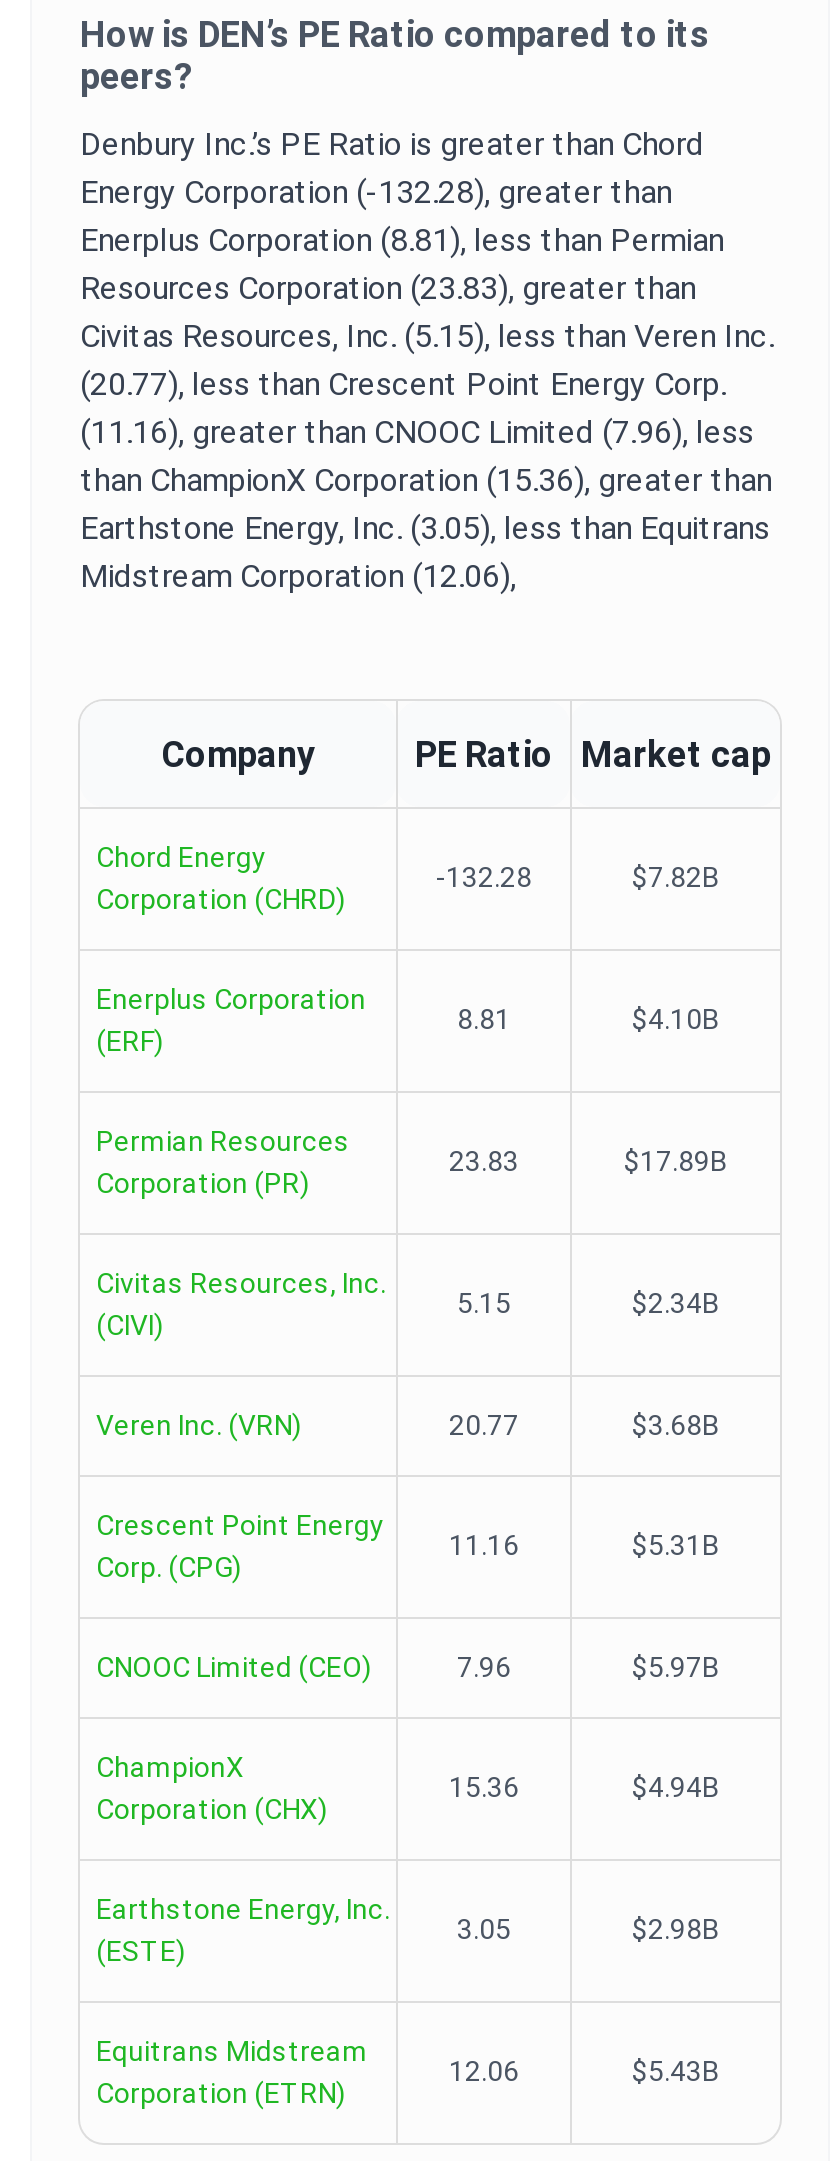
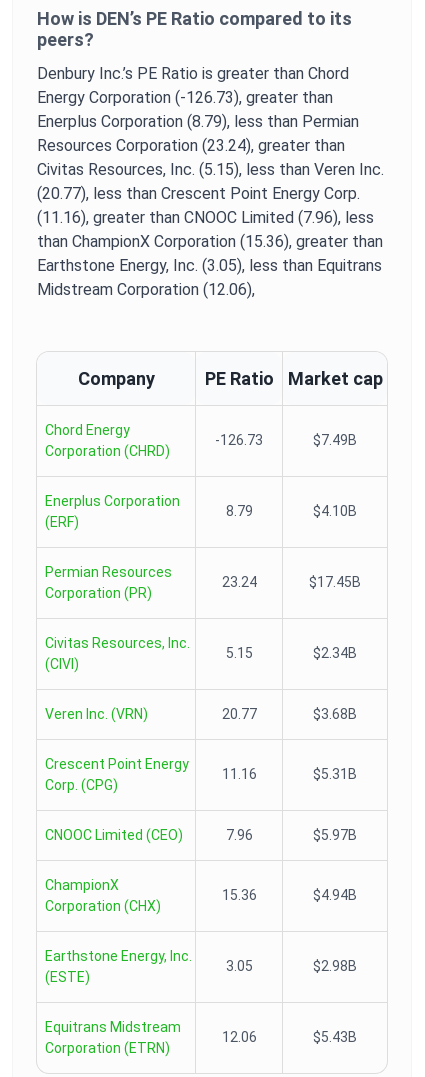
[80,173,672,211] Energy Corporation (-132.28), greater than -> [37,88,333,107] Energy Corporation (-126.73), greater than
[80,221,724,259] Enerplus Corporation (8.81), less than Permian -> [37,112,359,131] Enerplus Corporation (8.79), less than Permian
[80,269,696,307] Resources Corporation (23.83), greater than -> [37,136,345,155] Resources Corporation (23.24), greater than
[436,861,720,893] -132.28 | $7.82B -> [215,432,357,448] -126.73 | $7.49B
[457,1003,511,1035] 8.81 -> [225,503,252,519] 8.79
[449,1145,728,1177] 23.83 | $17.89B -> [221,574,361,590] 23.24 | $17.45B

